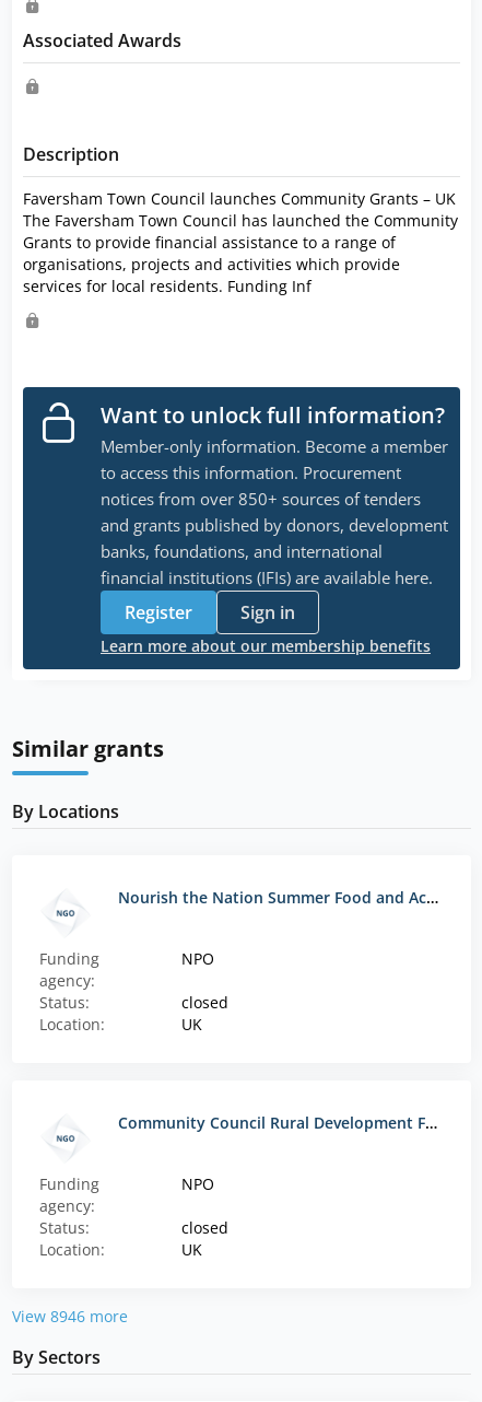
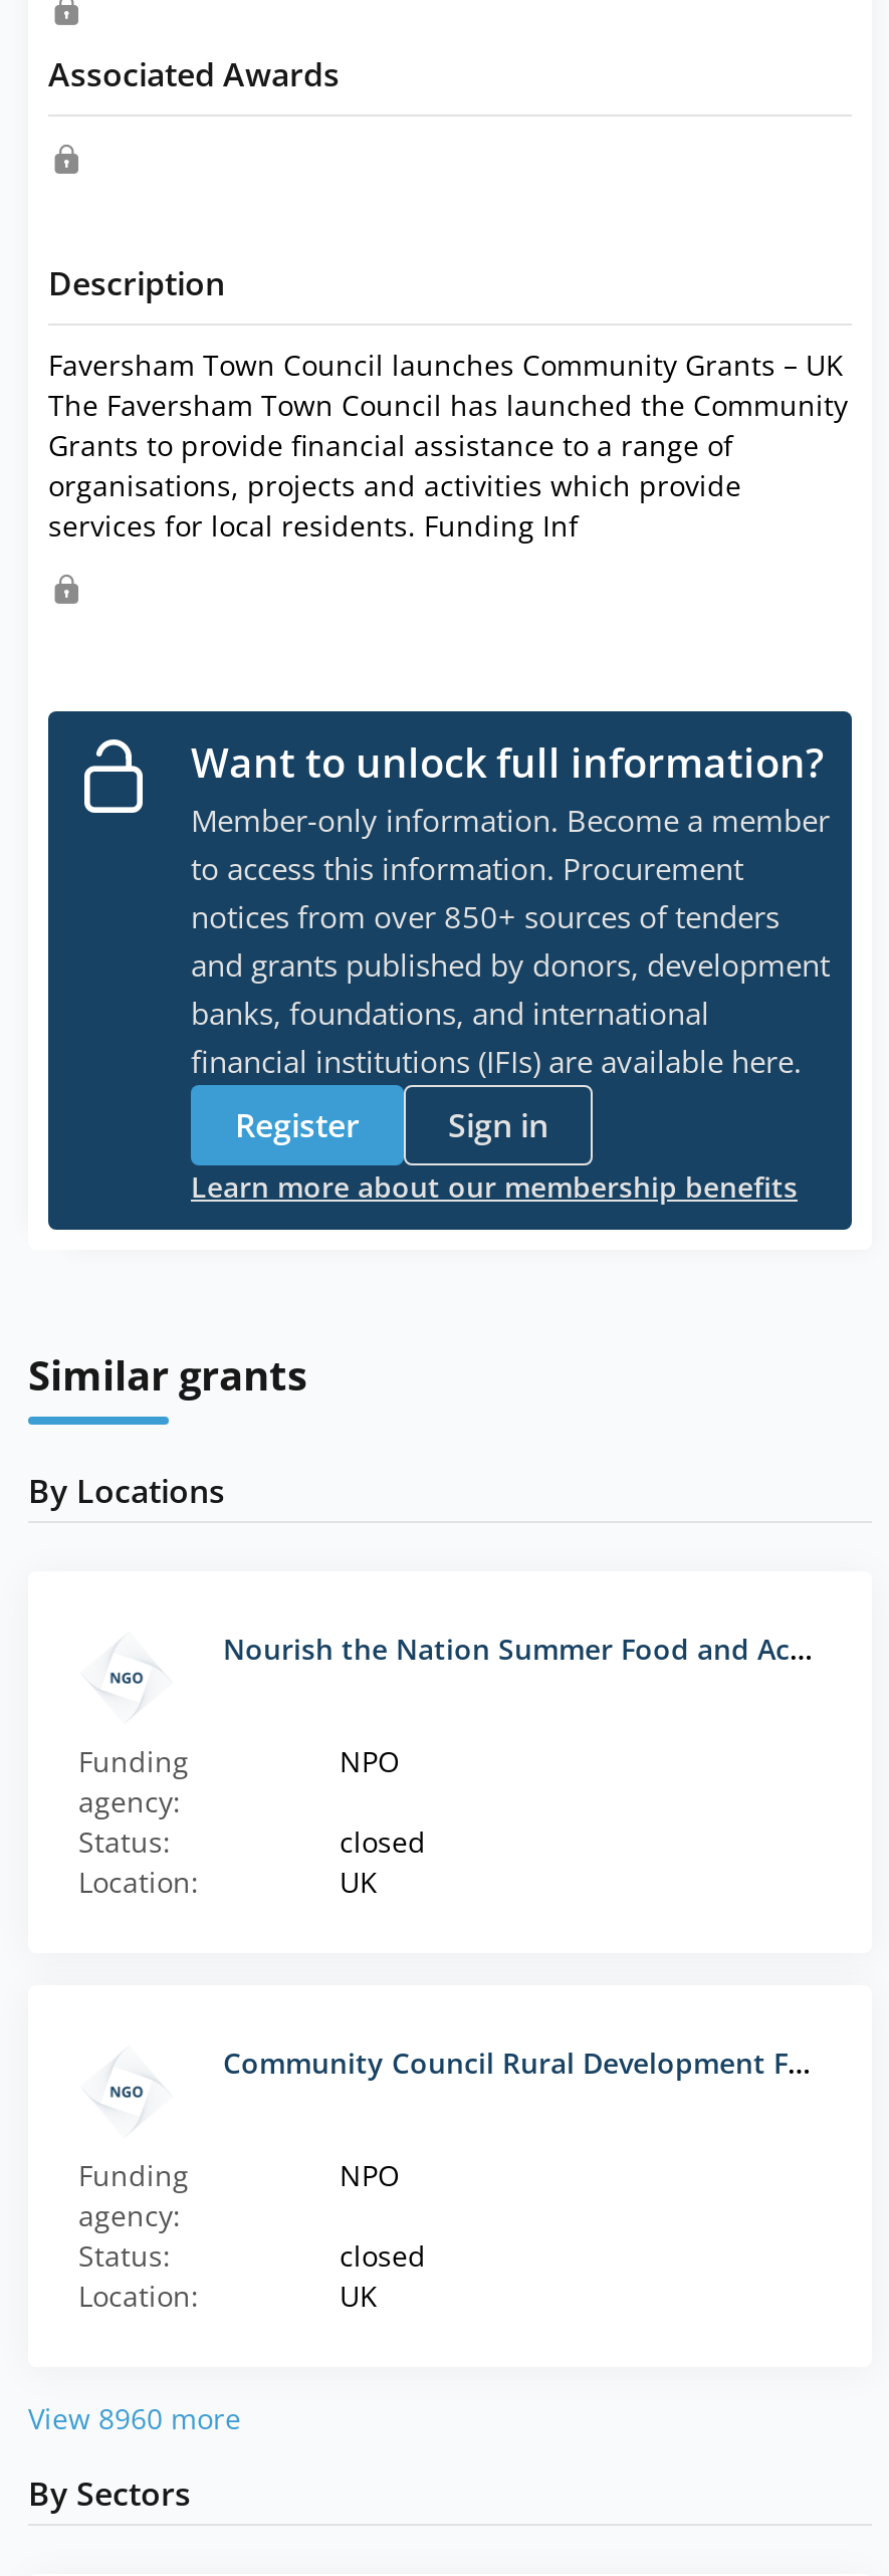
[12,1306,128,1327] View 8946 more -> [28,2399,241,2437] View 8960 more

